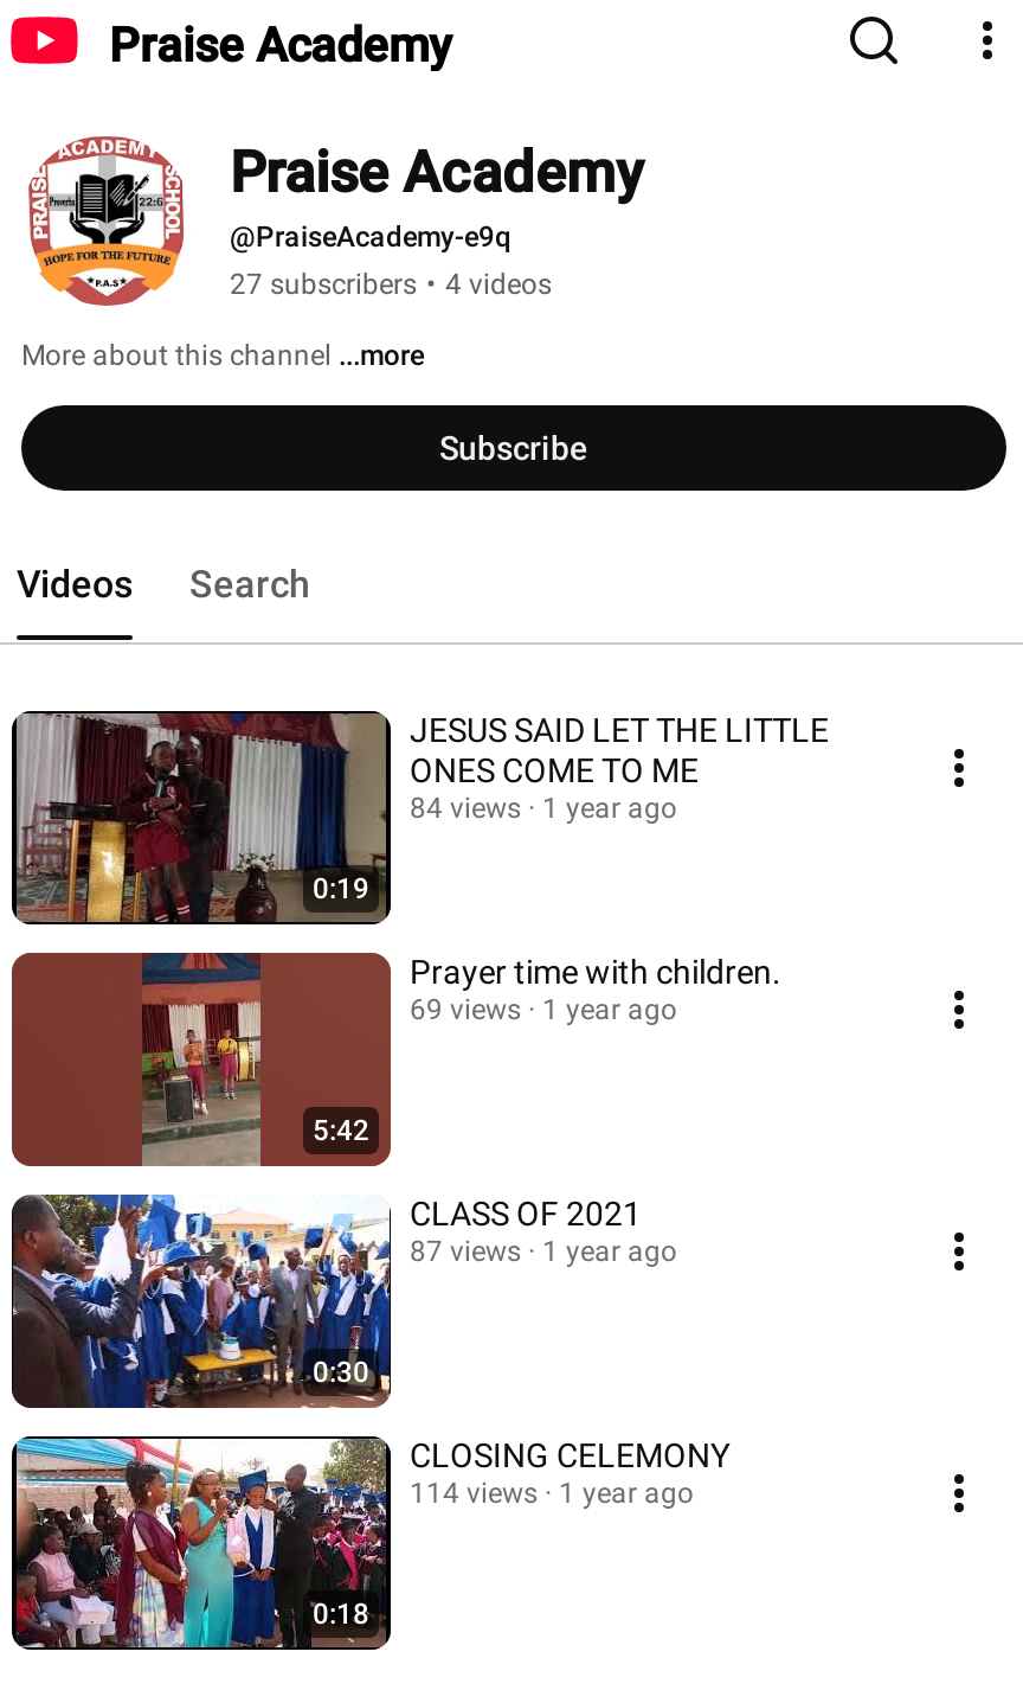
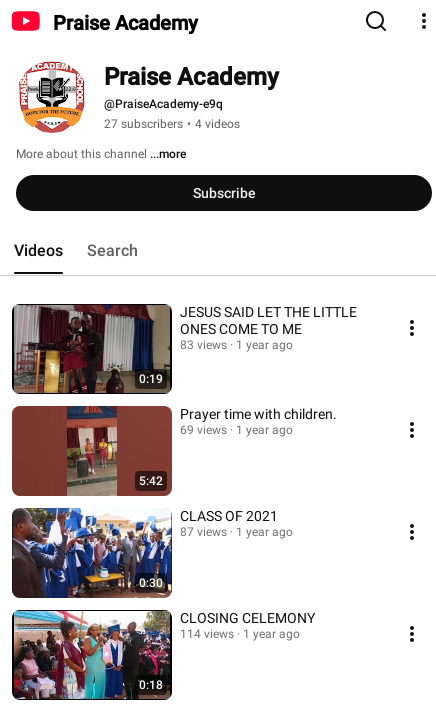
[410,792,677,825] 84 views 1 year ago -> [180,338,293,352] 83 views 1 year ago

